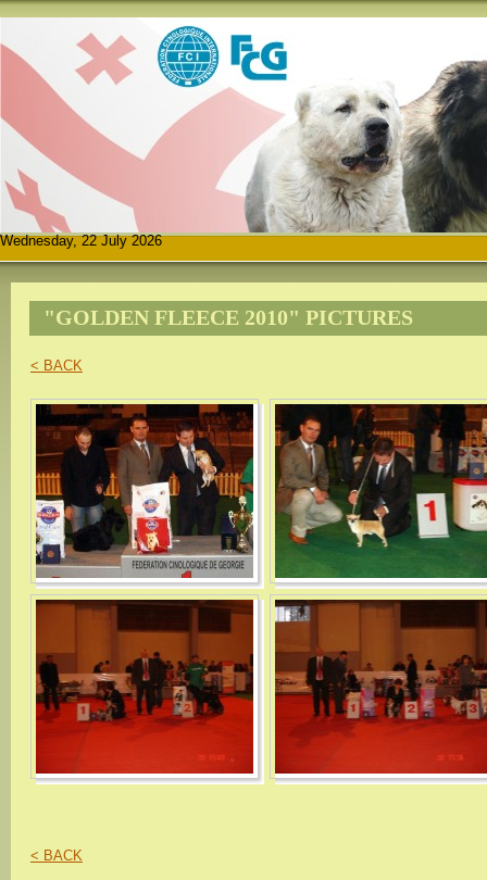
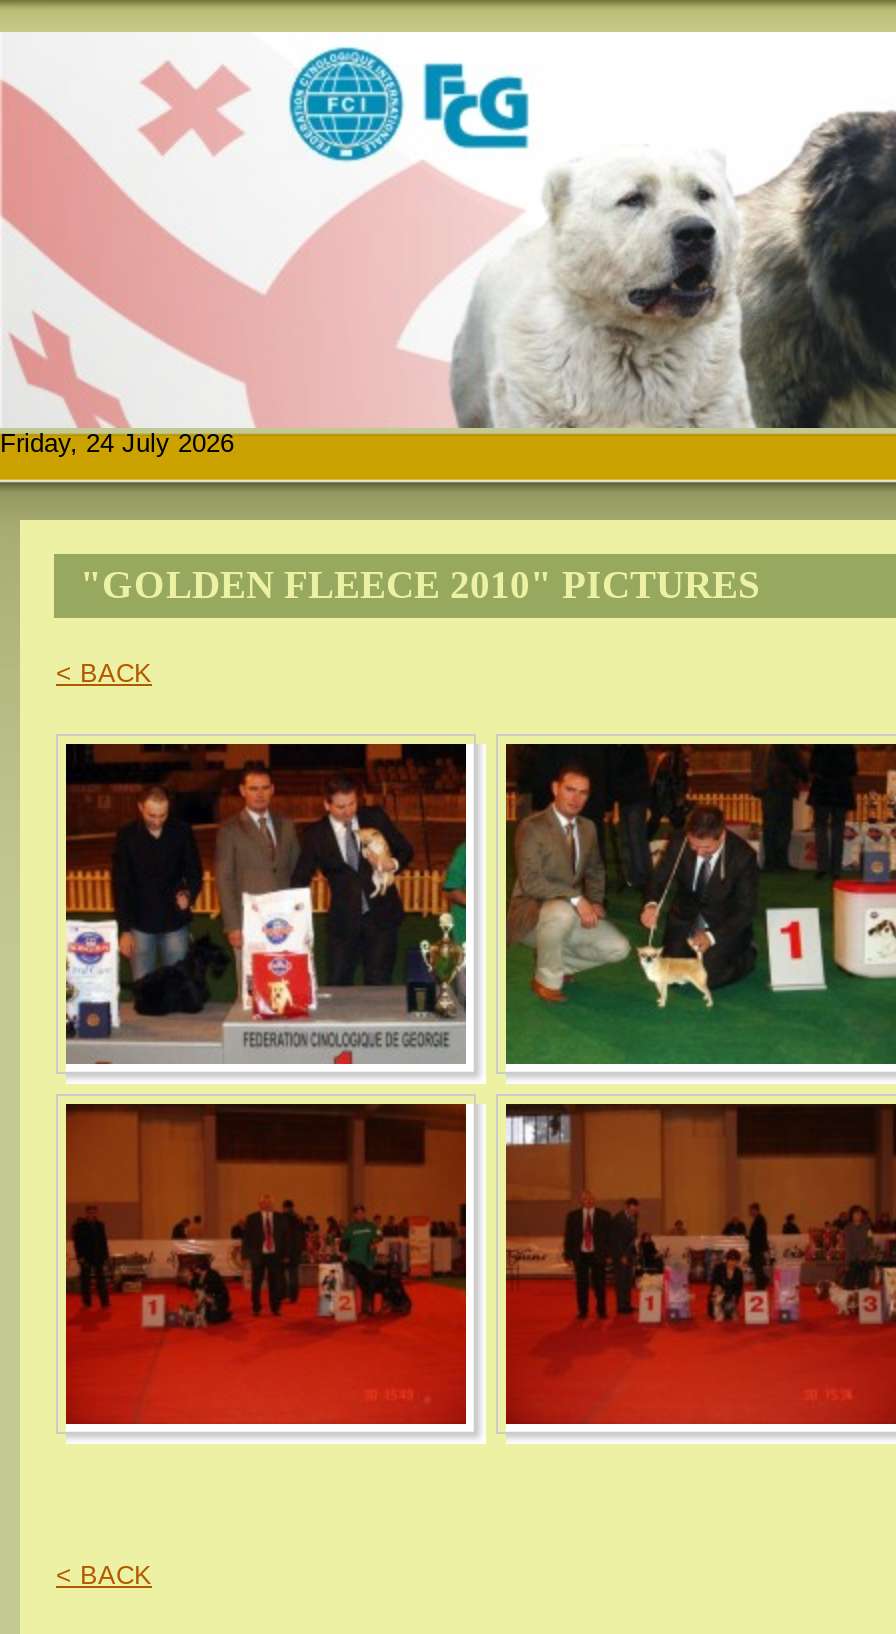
[0,232,162,249] Wednesday, 22 July 2026 -> [0,428,234,458] Friday, 24 July 2026

